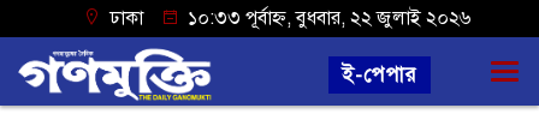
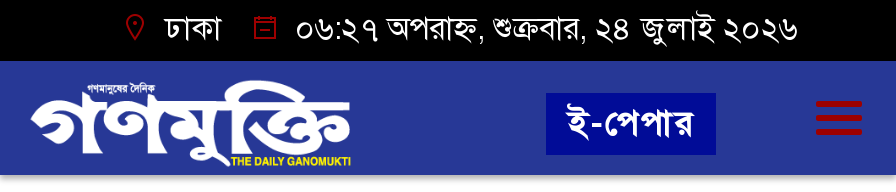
[182,6,470,30] ১০:৩৩ পূর্বাহ্ন, বুধবার, ২২ জুলাই ২০২৬ -> [287,9,797,49] ০৬:২৭ অপরাহ্ন, শুক্রবার, ২৪ জুলাই ২০২৬

